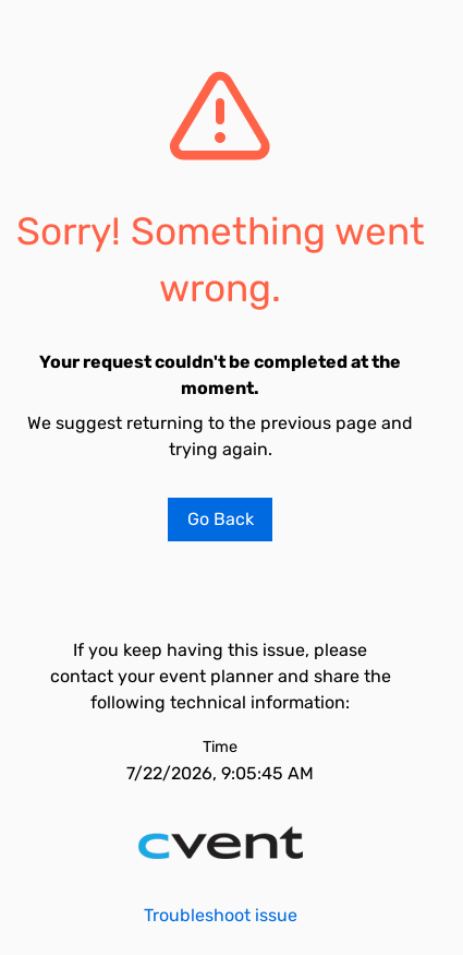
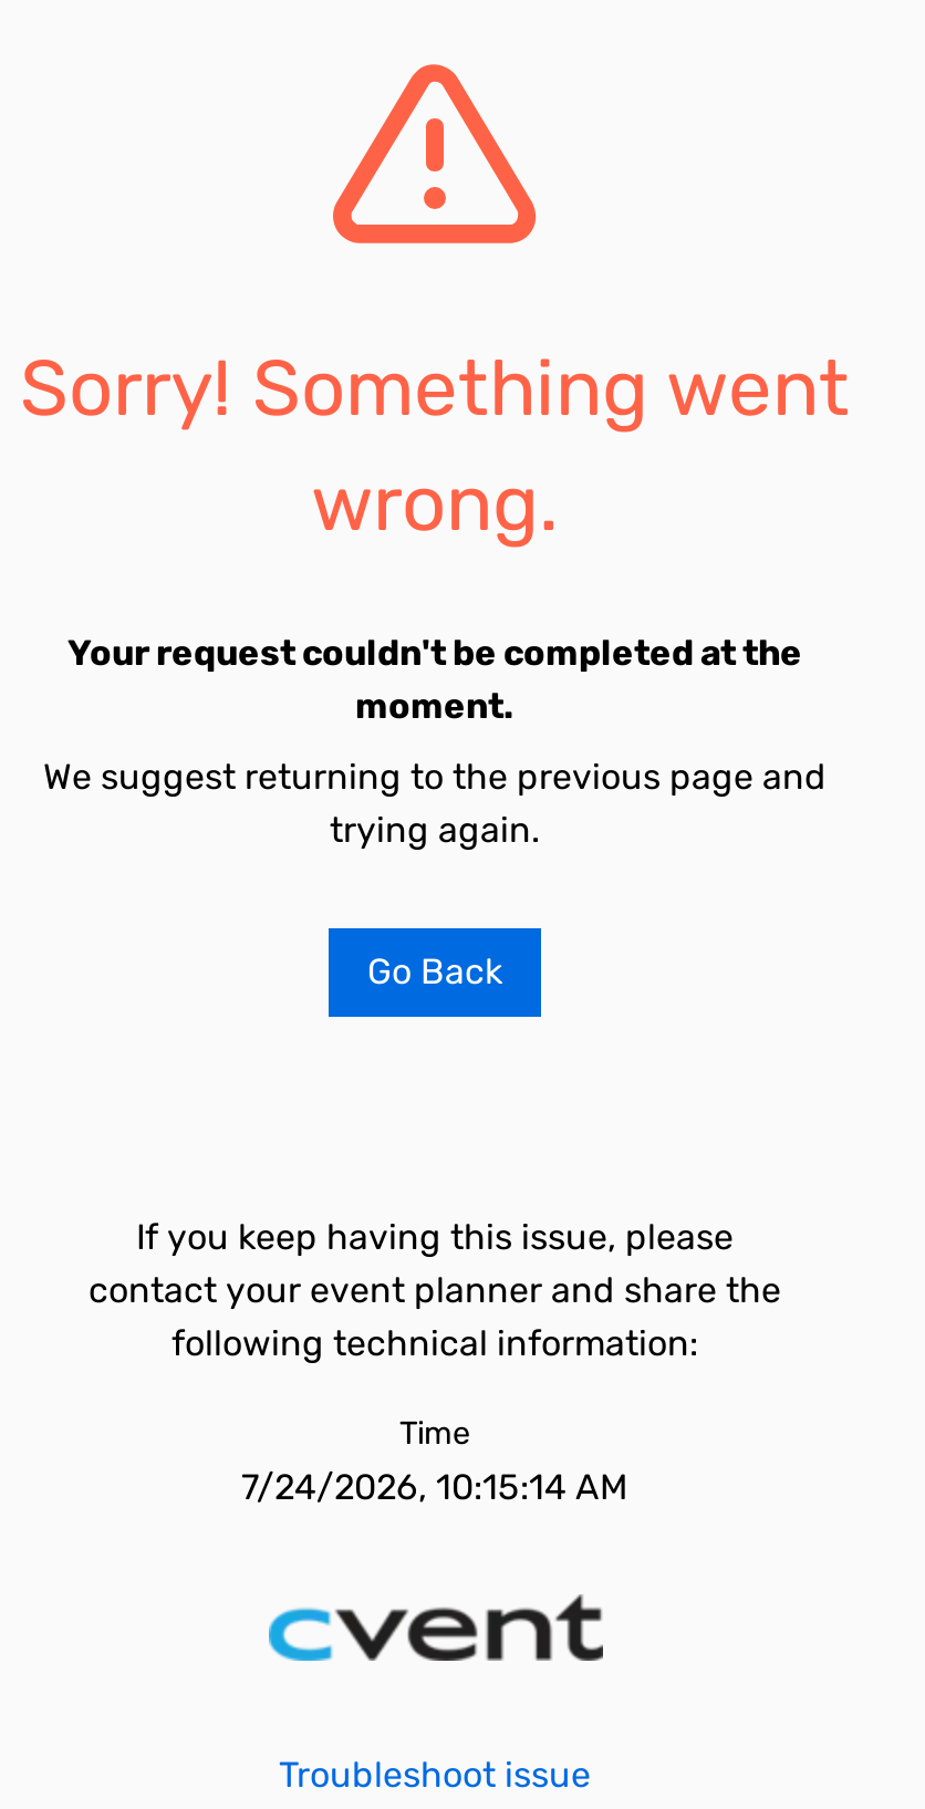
[126,763,314,784] 7/22/2026, 9:05:45 AM -> [241,1466,628,1508] 7/24/2026, 10:15:14 AM

